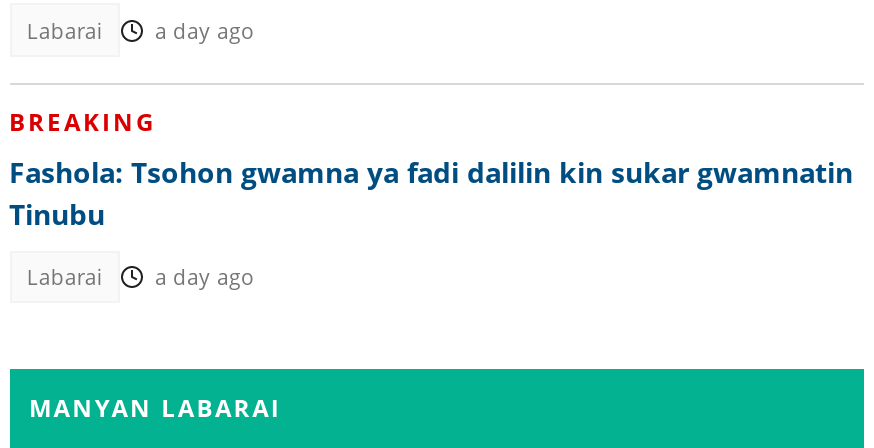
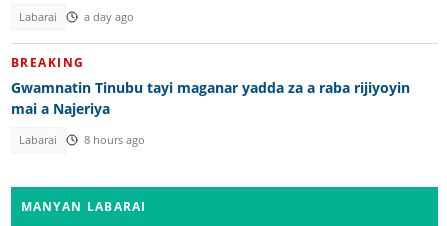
[9,153,853,233] Fashola: Tsohon gwamna ya fadi dalilin kin sukar gwamnatin | Tinubu -> [10,78,409,118] Gwamnatin Tinubu tayi maganar yadda za a raba rijiyoyin | mai a Najeriya
[155,264,255,292] a day ago -> [83,133,144,147] 8 hours ago

